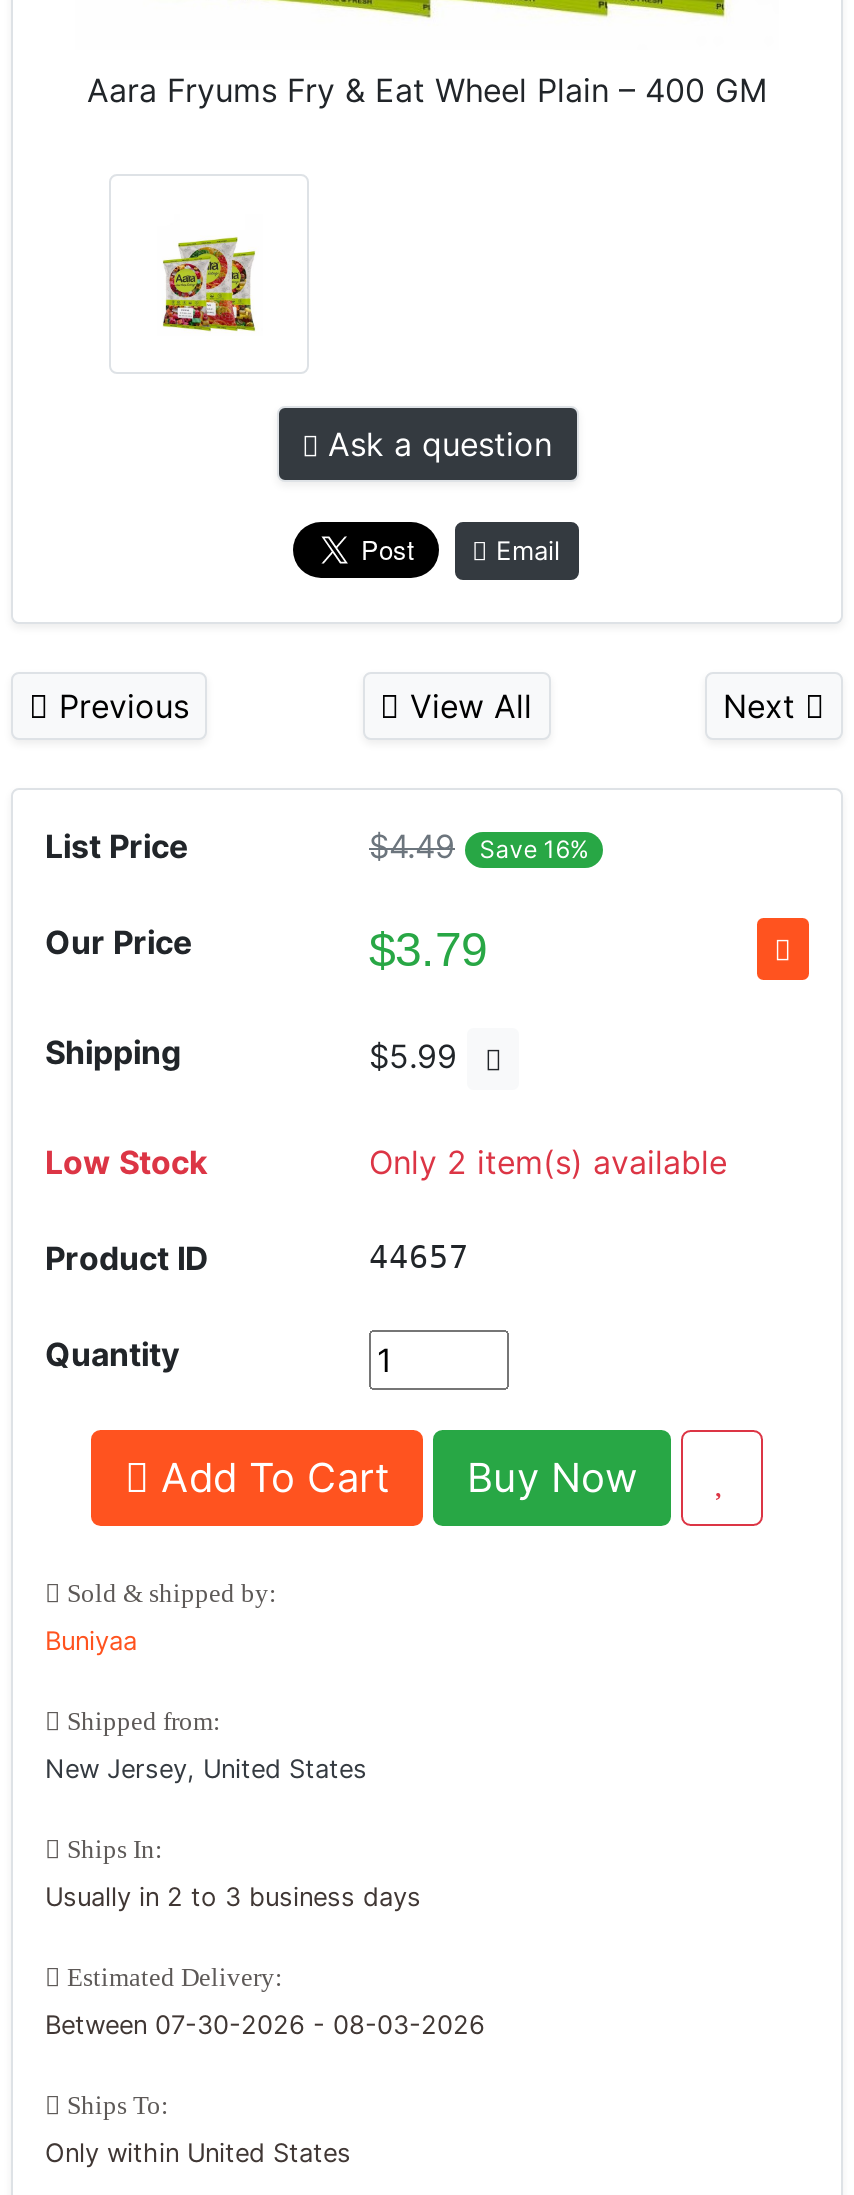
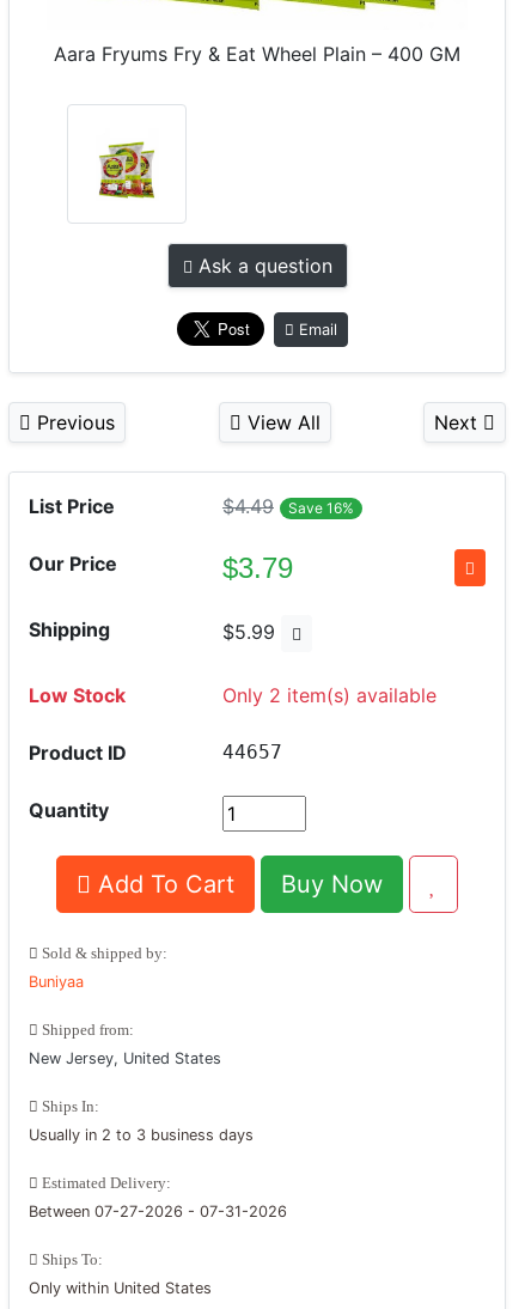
[45,2011,485,2041] Between 07-30-2026 - 08-03-2026 -> [29,1203,287,1221] Between 07-27-2026 - 07-31-2026

